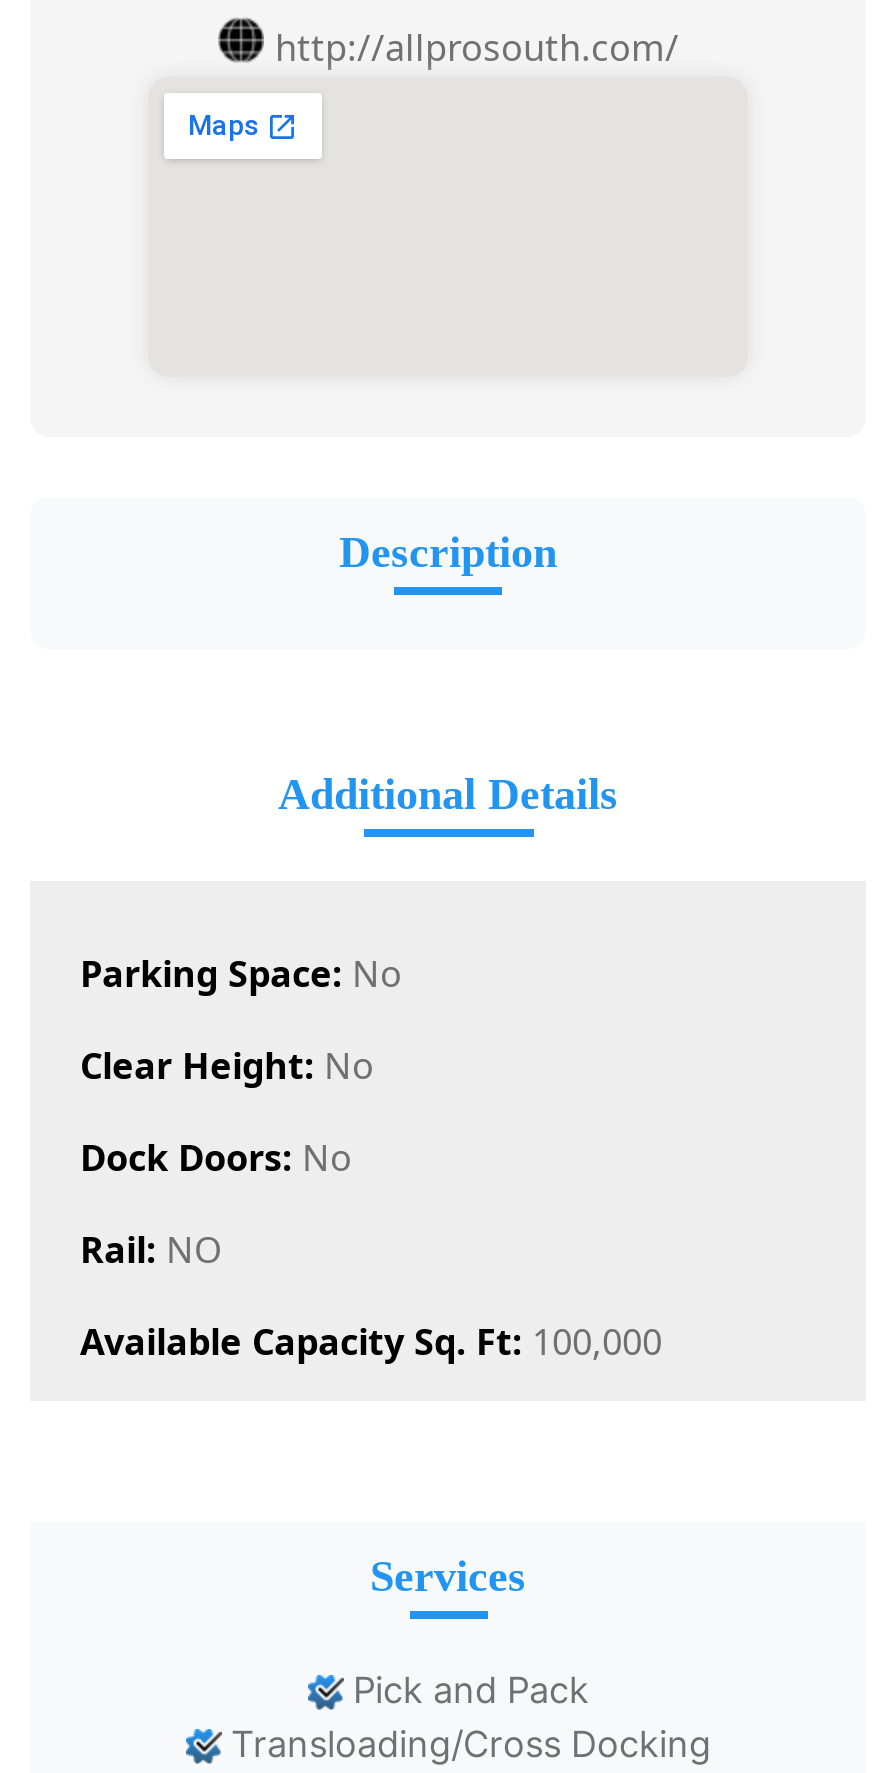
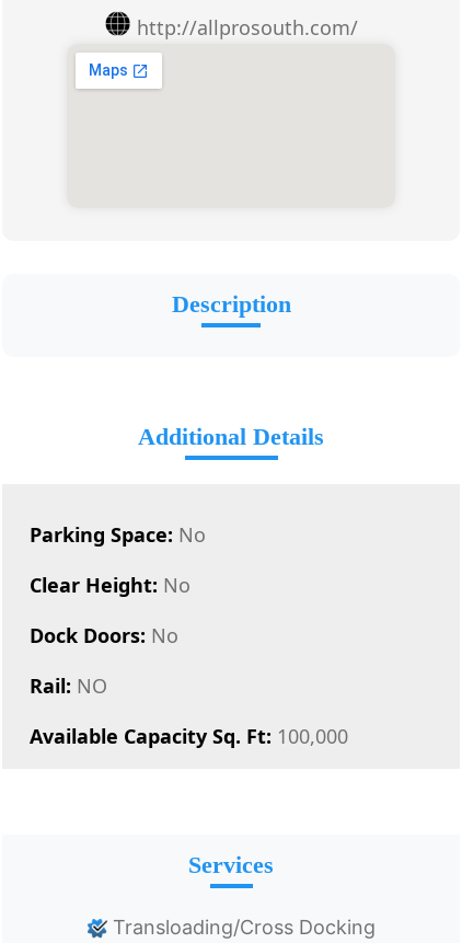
[343,1669,589,1711] Pick and Pack -> none

